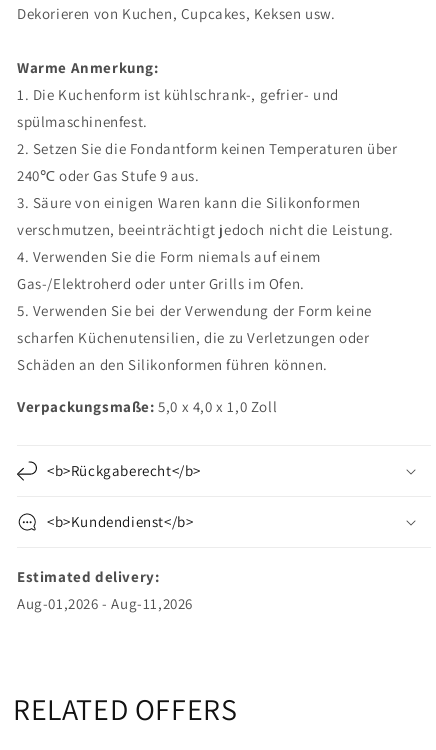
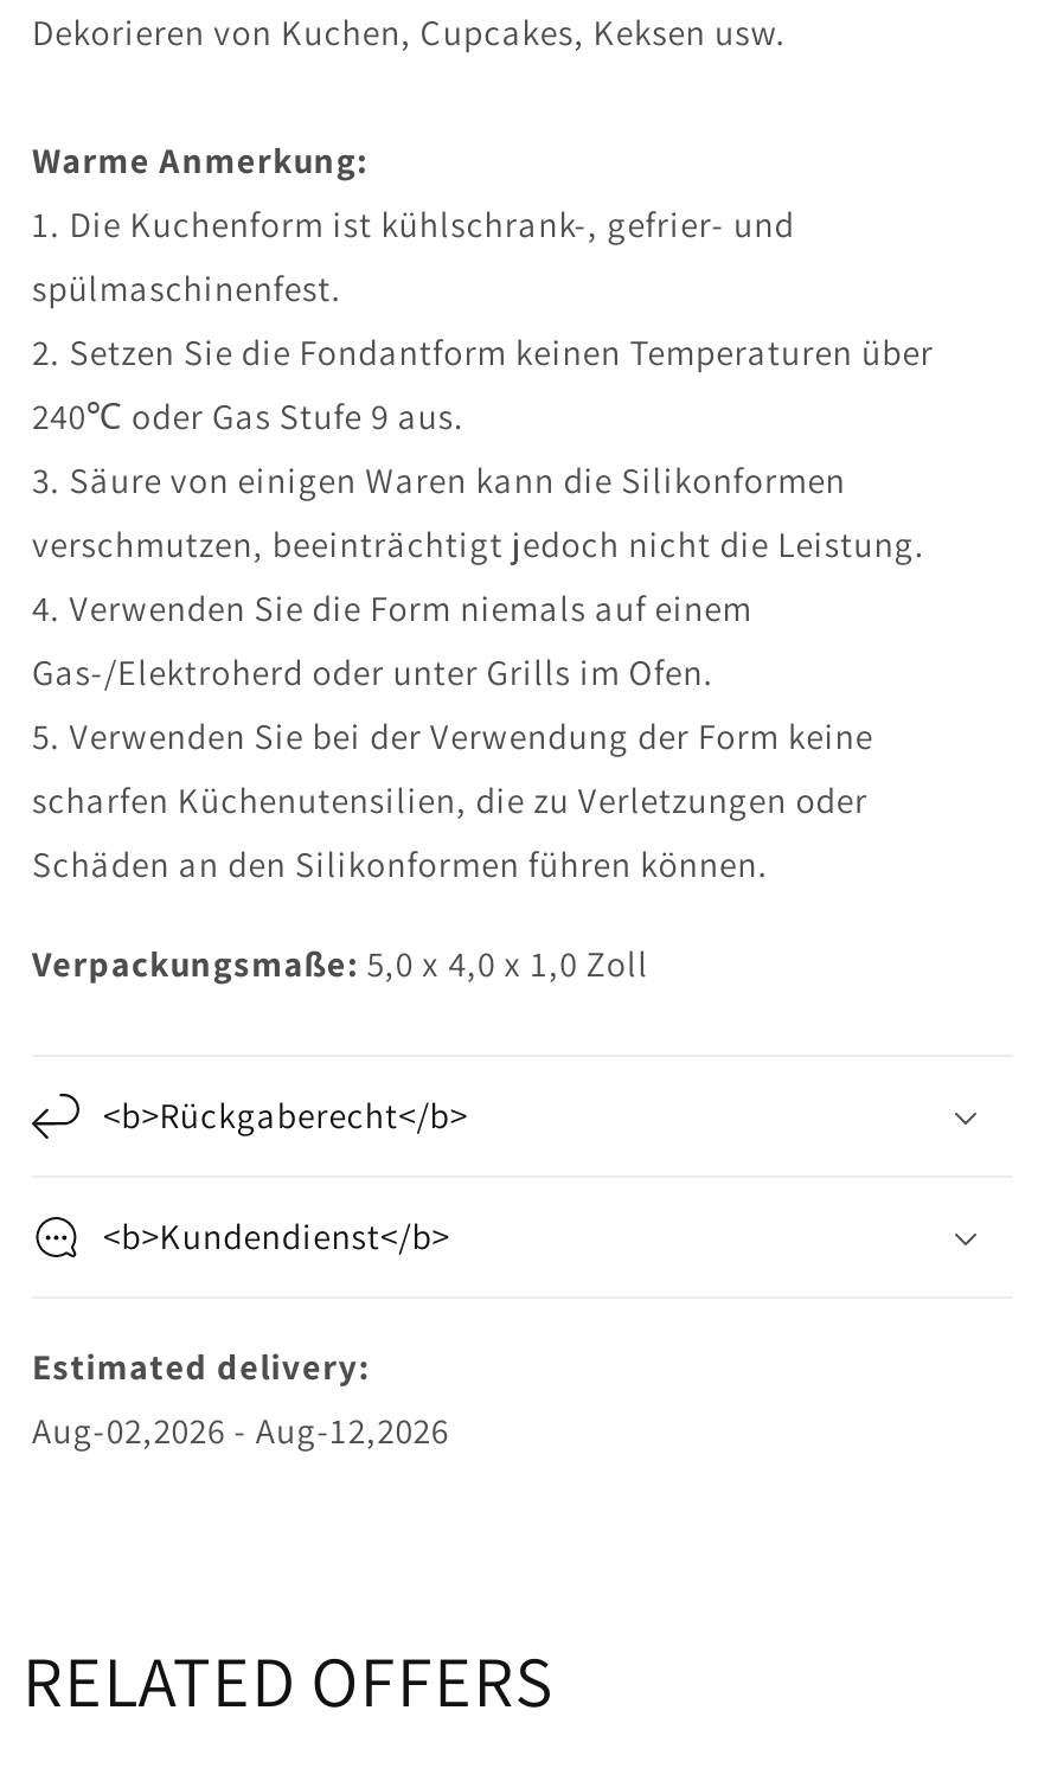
[17,594,193,613] Aug-01,2026 - Aug-11,2026 -> [32,1408,449,1454] Aug-02,2026 - Aug-12,2026

